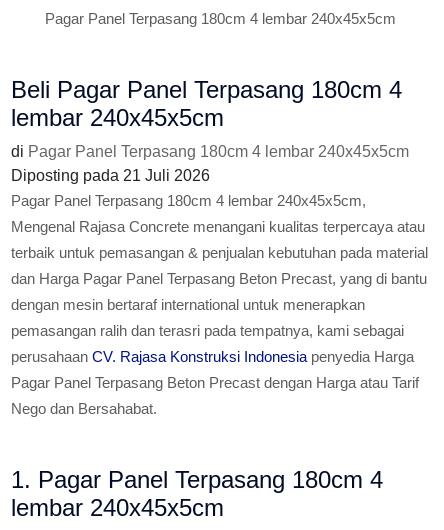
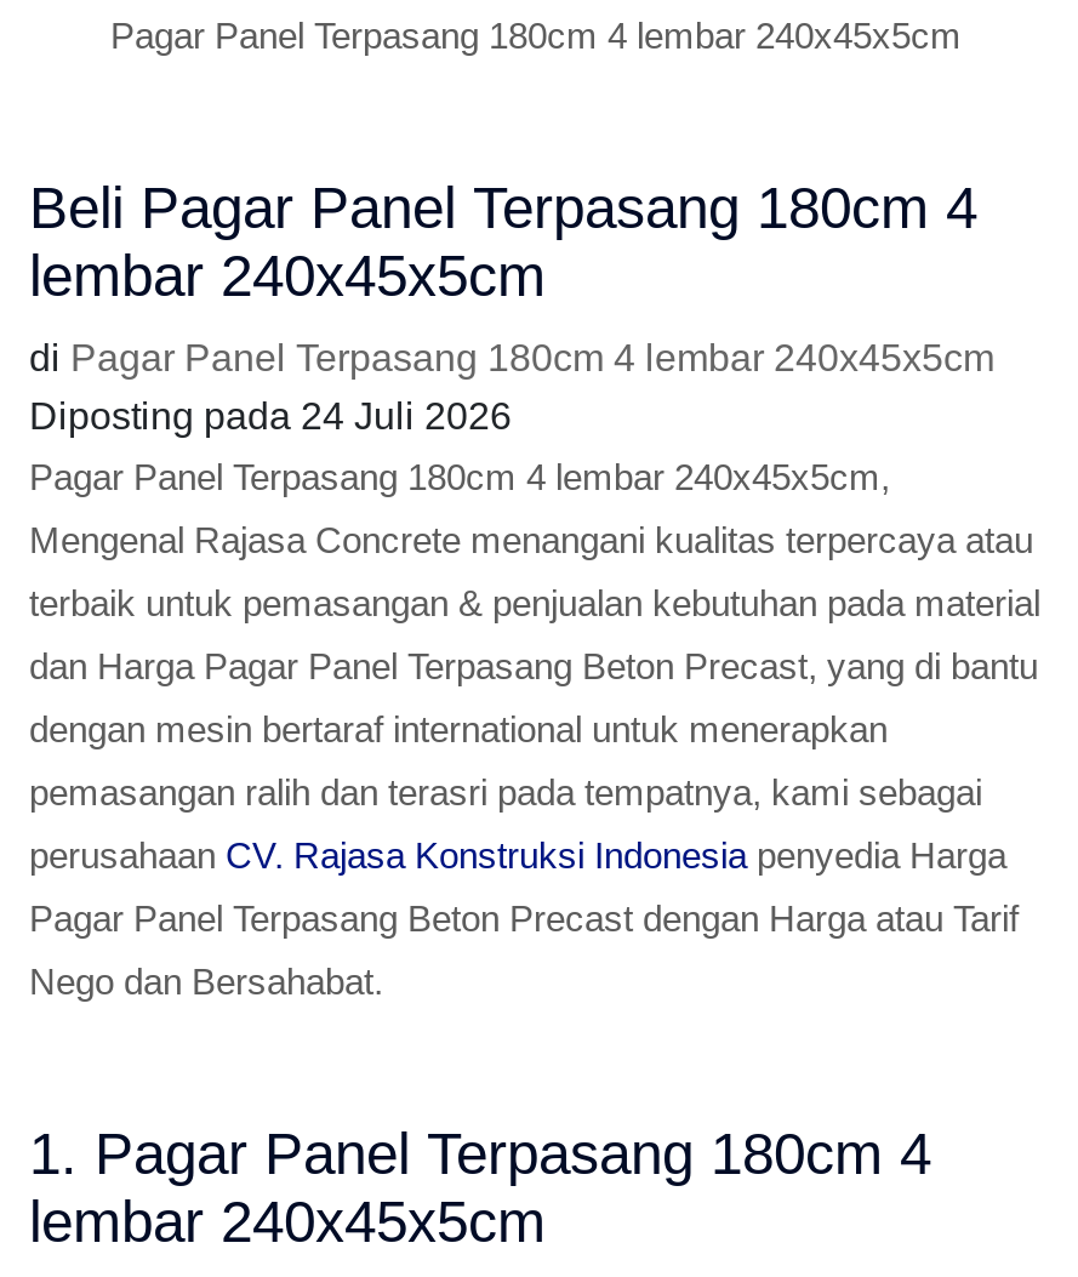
[11,167,210,184] Diposting pada 21 Juli 2026 -> [29,395,512,437] Diposting pada 24 Juli 2026

